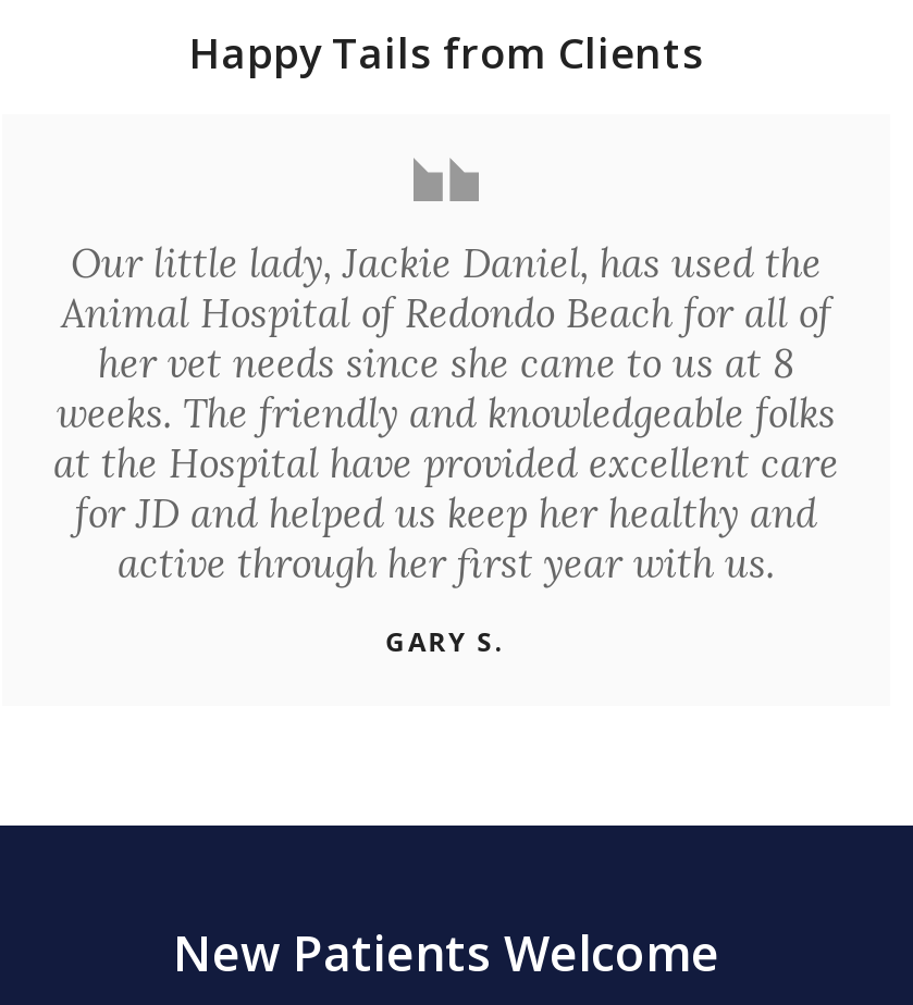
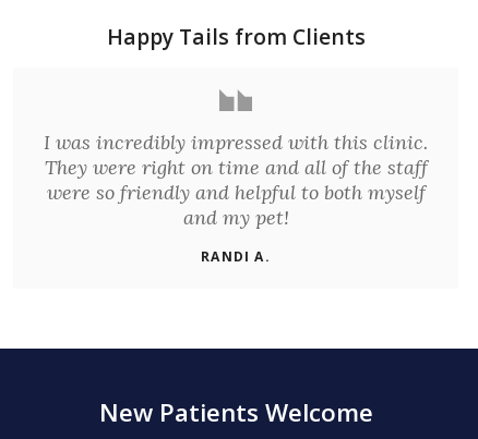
[53,238,839,588] Our little lady, Jackie Daniel, has used the | Animal Hospital of Redondo Beach for all of | her vet needs since she came to us at 8 | weeks. The friendly and knowledgeable folks | at the Hospital have provided excellent care | for JD and helped us keep her healthy and | active through her first year with us. -> [44,129,428,230] I was incredibly impressed with this clinic. | They were right on time and all of the staff | were so friendly and helpful to both myself | and my pet!
[386,623,506,660] GARY S. -> [201,247,270,266] RANDI A.

